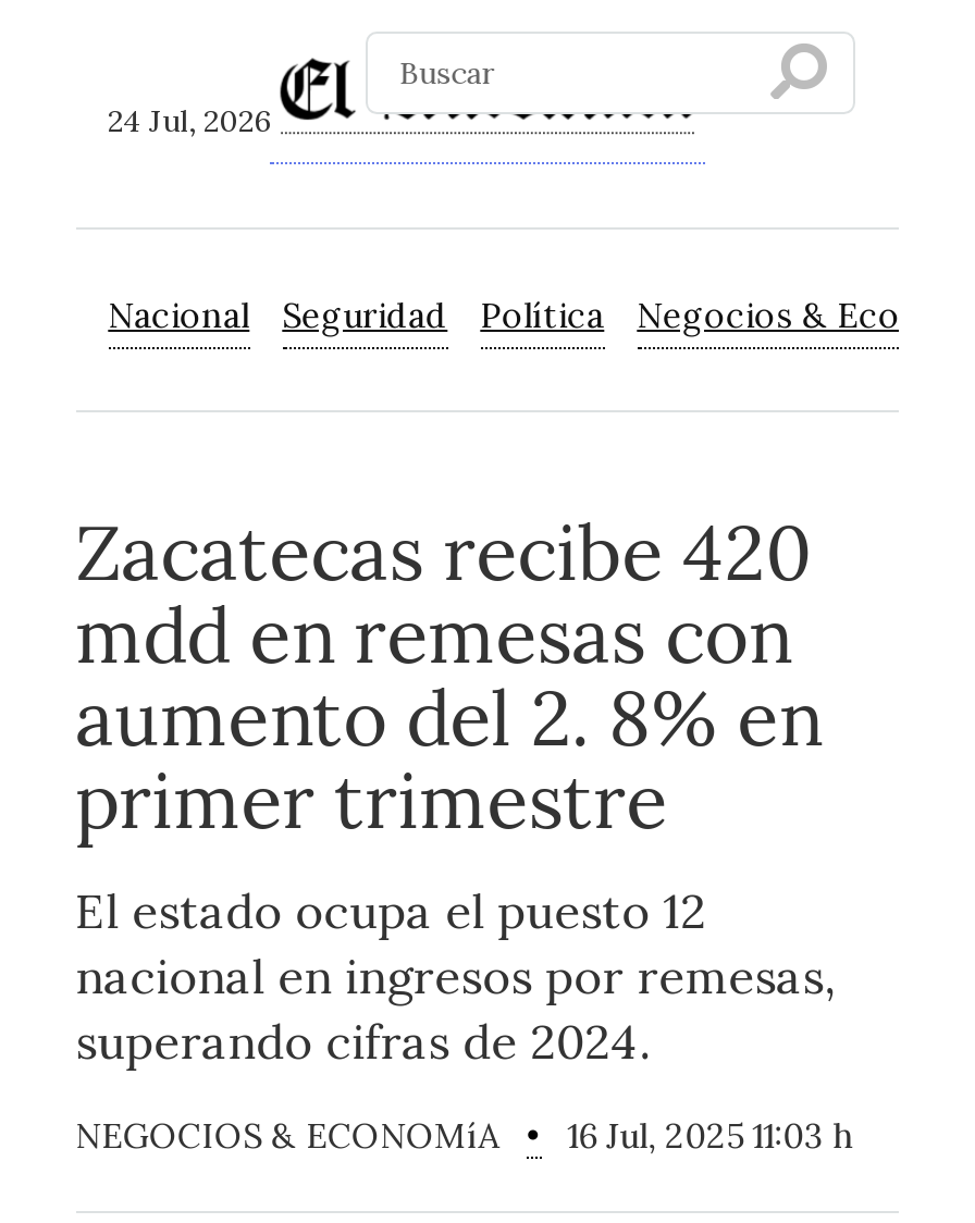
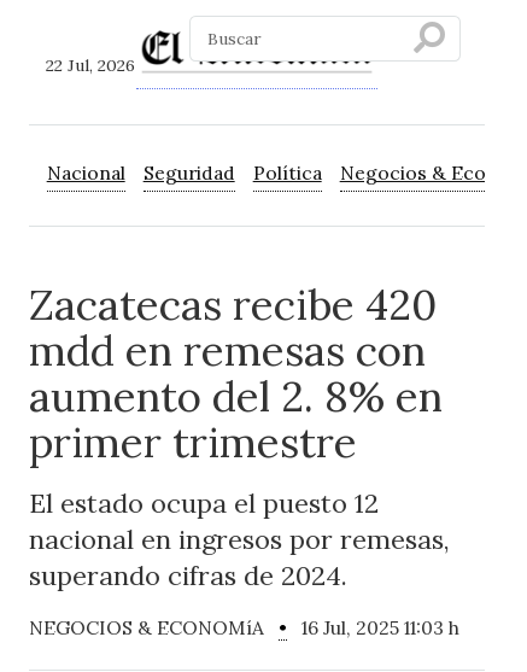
[108,102,271,141] 24 Jul, 2026 -> [46,55,136,76] 22 Jul, 2026

